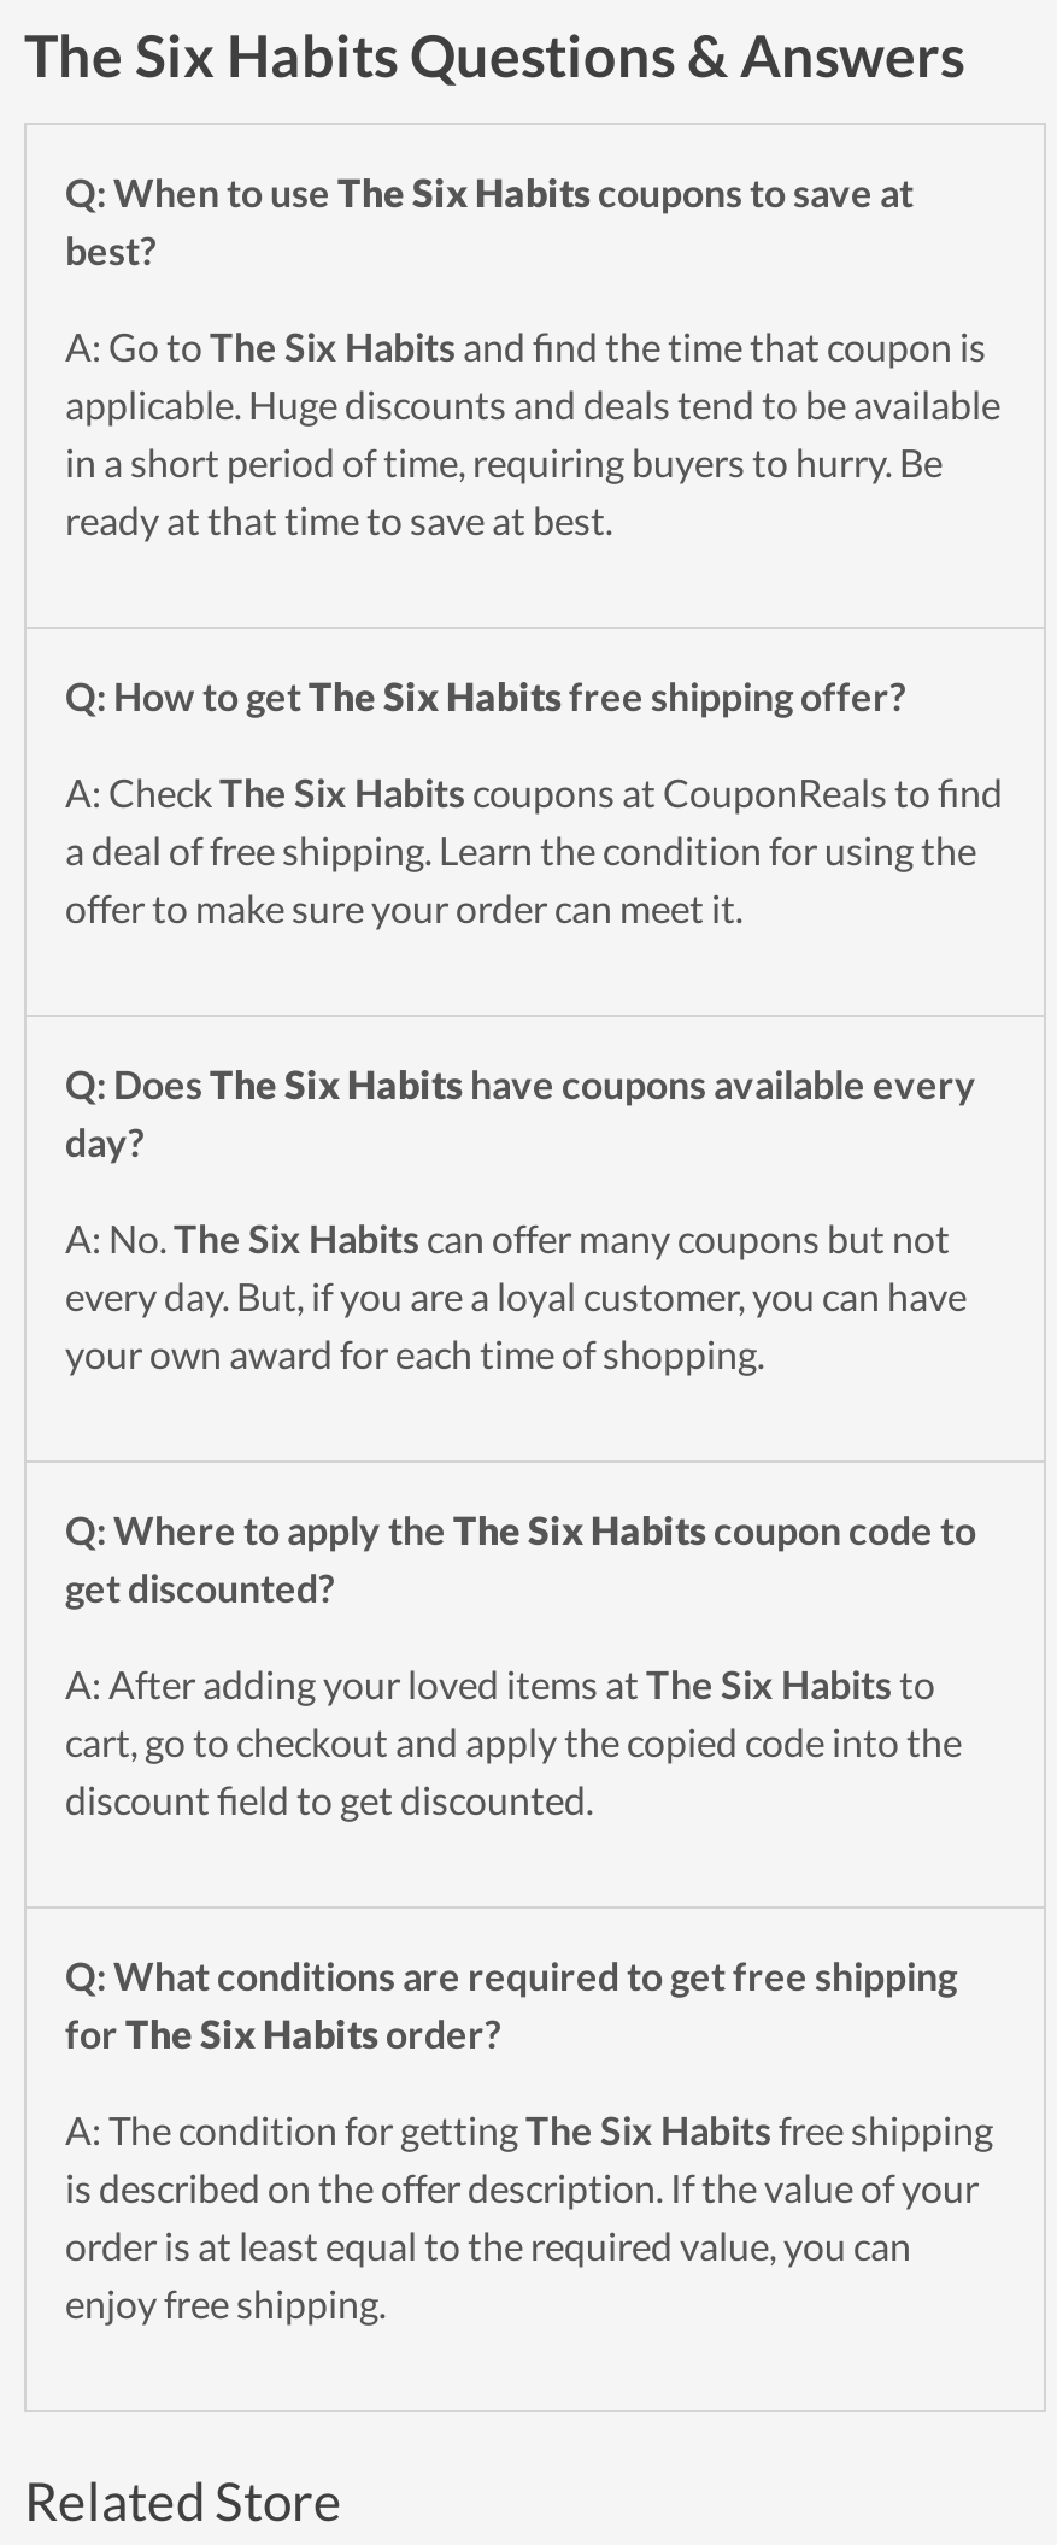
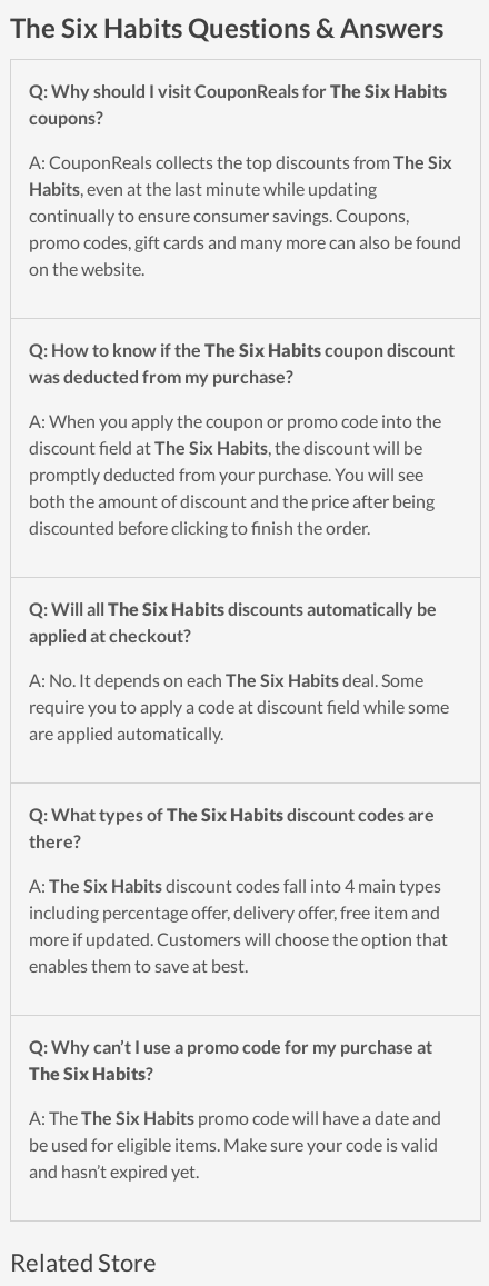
[65,170,914,274] Q: When to use The Six Habits coupons to save at | best? -> [29,81,447,128] Q: Why should I visit CouponReals for The Six Habits | coupons?
[65,324,1000,543] A: Go to The Six Habits and find the time that coupon is | applicable. Huge discounts and deals tend to be available | in a short period of time, requiring buyers to hurry. Be | ready at that time to save at best. -> [29,152,461,280] A: CouponReals collects the top discounts from The Six | Habits, even at the last minute while updating | continually to ensure consumer savings. Coupons, | promo codes, gift cards and many more can also be found | on the website.
[65,674,906,719] Q: How to getThe Six Habits free shipping offer? -> [29,340,455,387] Q: How to know if the The Six Habitscoupon discount | was deducted from my purchase?
[65,770,1003,931] A: Check The Six Habits coupons at CouponReals to find | a deal of free shipping. Learn the condition for using the | offer to make sure your order can meet it. -> [29,411,441,539] A: When you apply the coupon or promo code into the | discount field atThe Six Habits, the discount will be | promptly deducted from your purchase. You will see | both the amount of discount and the price after being | discounted before clicking to finish the order.
[65,1062,976,1165] Q: Does The Six Habits have coupons available every | day? -> [29,599,437,646] Q: Will all The Six Habits discounts automatically be | applied at checkout?
[65,1216,967,1377] A: No. The Six Habits can offer many coupons but not | every day. But, if you are a loyal customer, you can have | your own award for each time of shopping. -> [29,670,449,744] A: No. It depends on each The Six Habits deal. Some | require you to apply a code at discount field while some | are applied automatically.
[65,1507,976,1611] Q: Where to apply the The Six Habits coupon code to | get discounted? -> [29,804,435,852] Q: What types of The Six Habits discount codes are | there?
[65,1662,962,1823] A: After adding your loved items at The Six Habits to | cart, go to checkout and apply the copied code into the | discount field to get discounted. -> [29,875,448,976] A: The Six Habitsdiscount codes fall into 4 main types | including percentage offer, delivery offer, free item and | more if updated. Customers will choose the option that | enables them to save at best.
[65,1953,957,2057] Q: What conditions are required to get free shipping | for The Six Habits order? -> [29,1036,432,1084] Q: Why can’t I use a promo code for my purchase at | The Six Habits?
[65,2108,993,2327] A: The condition for gettingThe Six Habits free shipping | is described on the offer description. If the value of your | order is at least equal to the required value, you can | enjoy free shipping. -> [29,1108,441,1182] A: TheThe Six Habits promo code will have a date and | be used for eligible items. Make sure your code is valid | and hasn’t expired yet.

